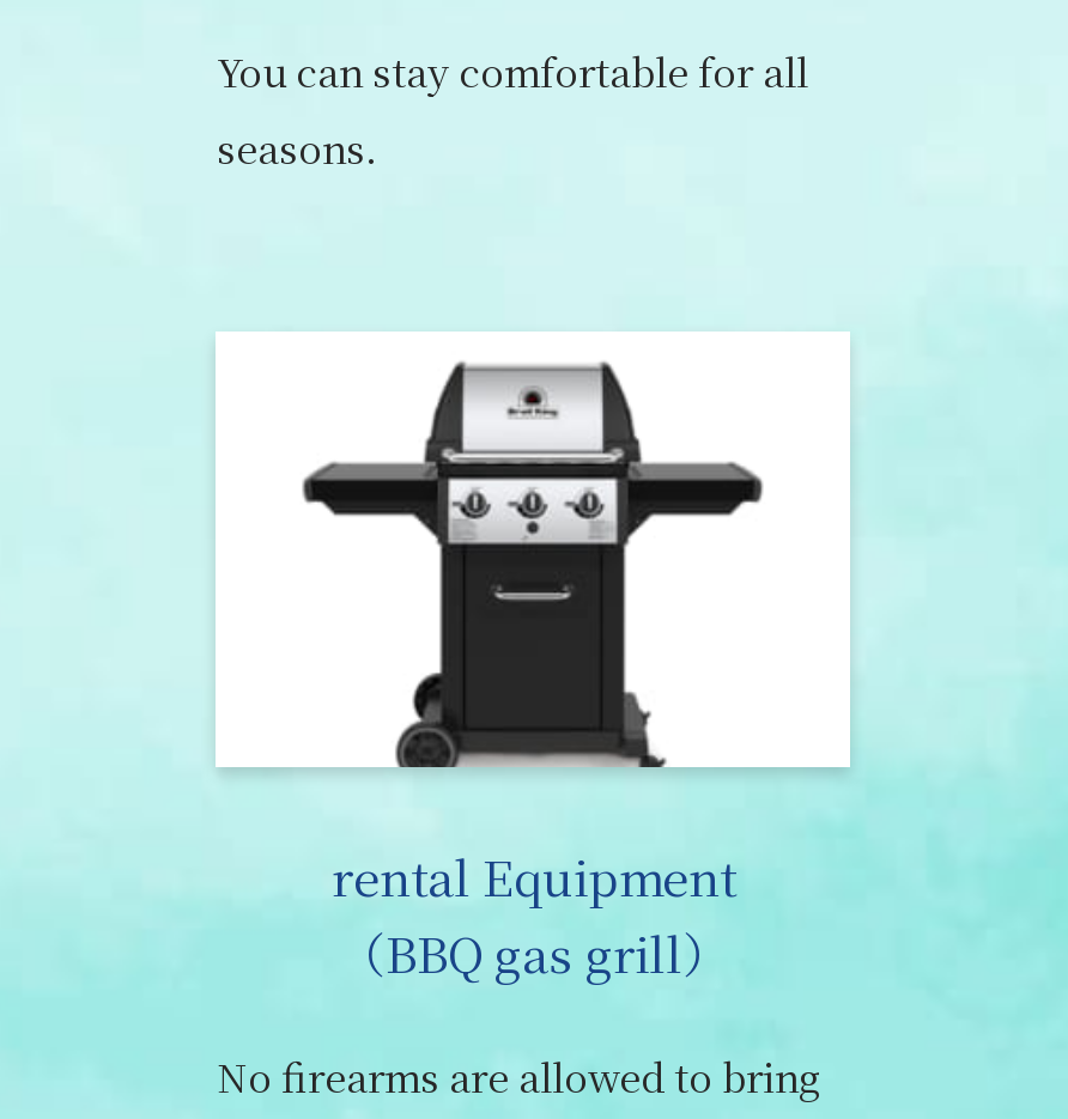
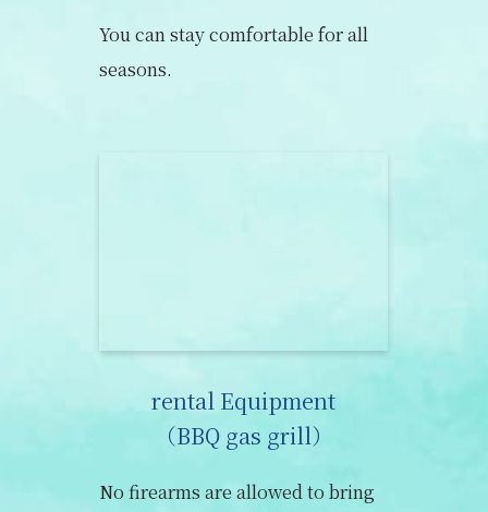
[216,332,850,770] [image] -> none

